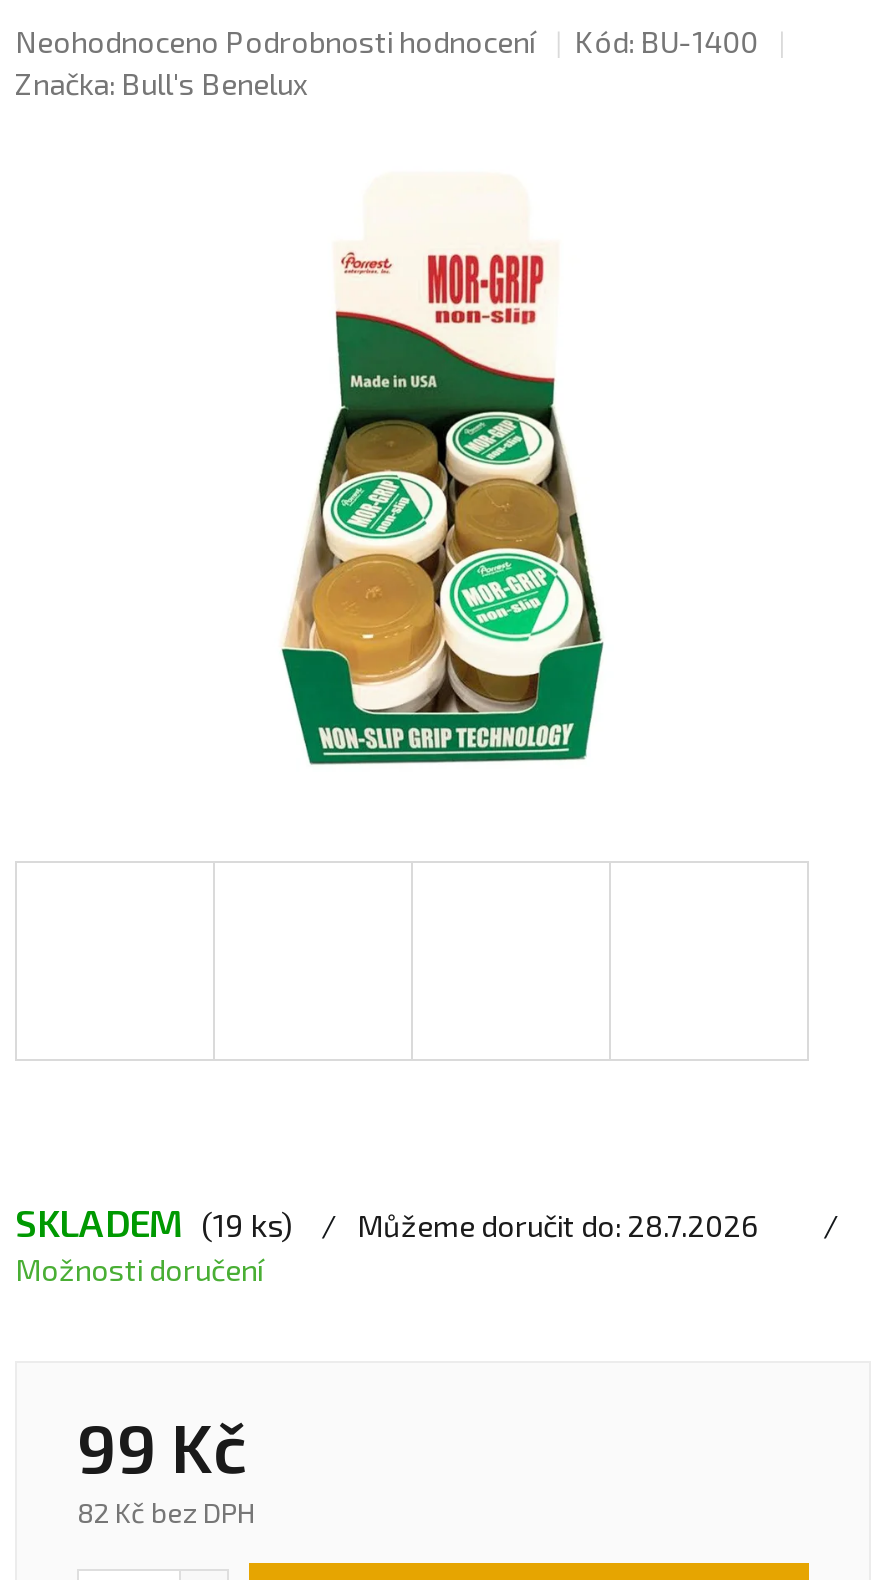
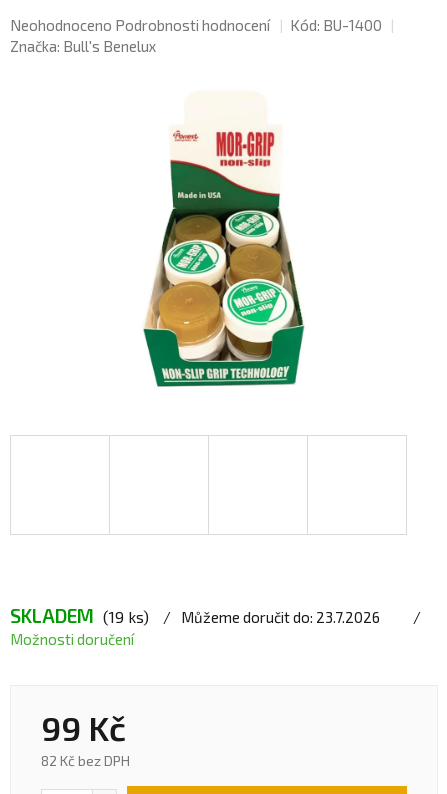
[357,1207,763,1243] Můžeme doručit do: 28.7.2026 -> [181,608,383,626] Můžeme doručit do: 23.7.2026

